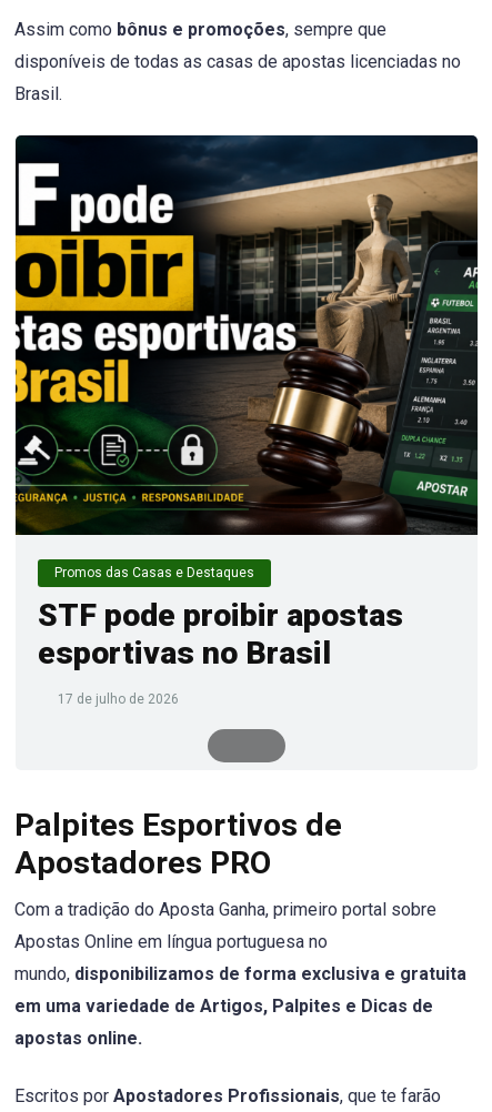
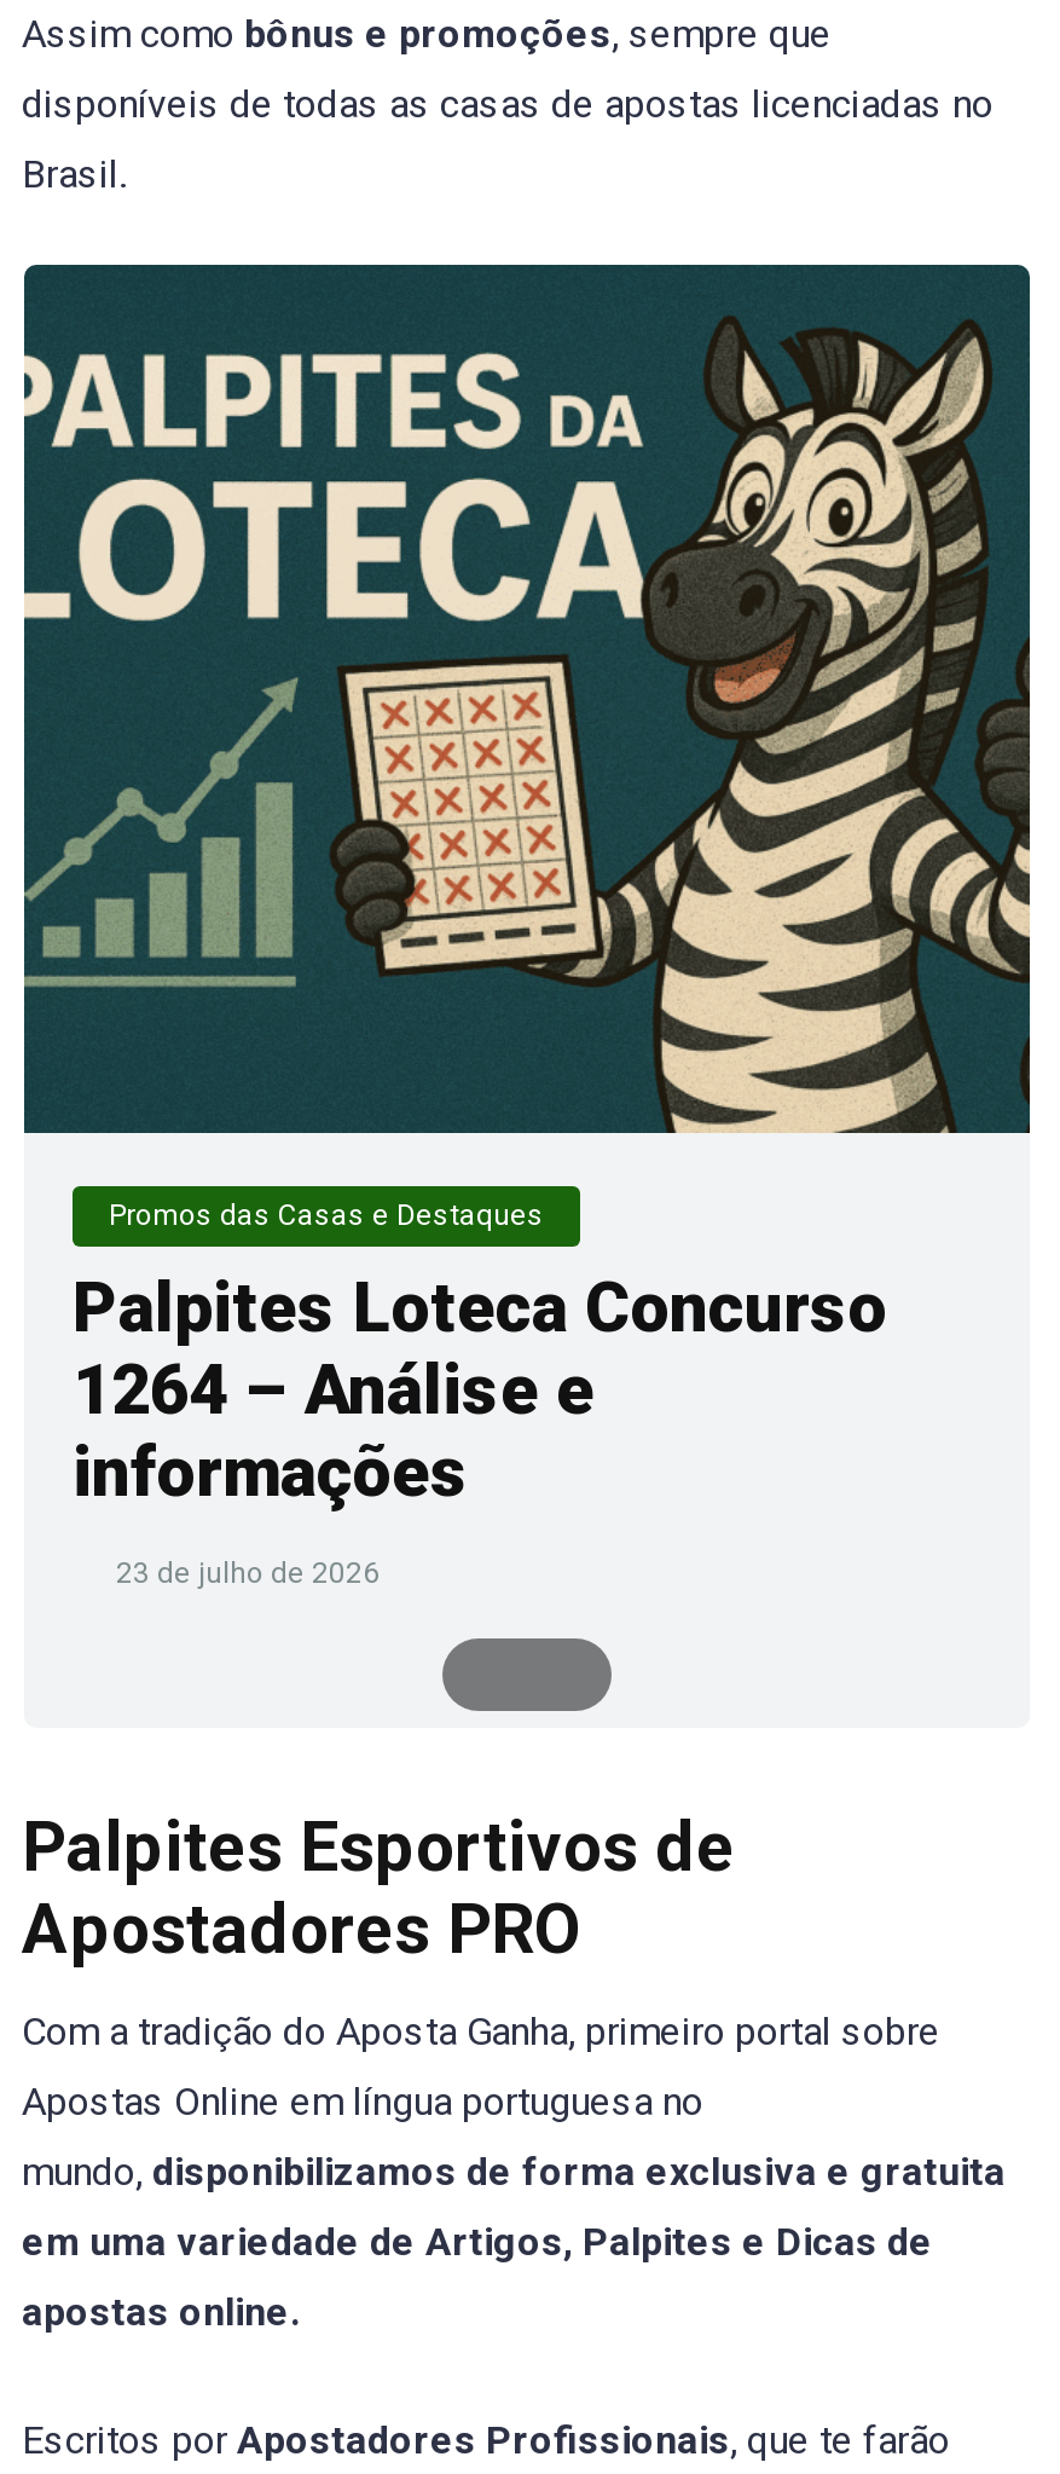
[14,135,479,536] [image] -> [22,265,1032,1135] [image]
[38,597,403,671] STF pode proibir apostas | esportivas no Brasil -> [73,1270,887,1514] Palpites Loteca Concurso | 1264 – Análise e | informações
[54,691,179,706] 17 de julho de 2026 -> [109,1558,380,1592] 23 de julho de 2026

